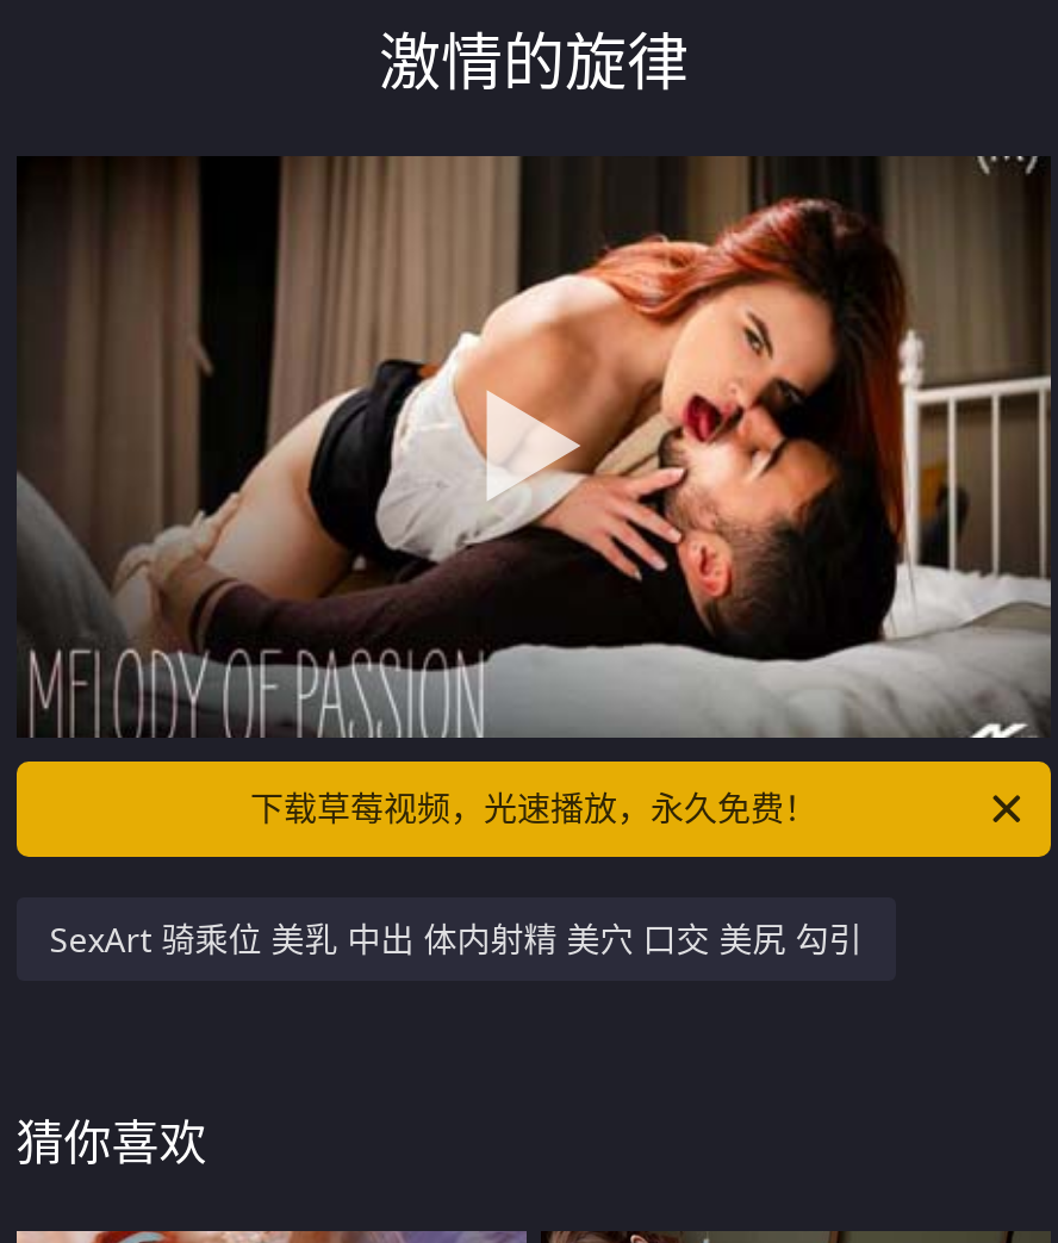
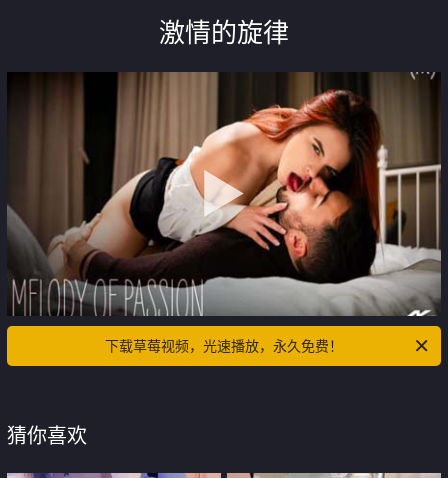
[49,917,862,962] SexArt 骑乘位 美乳 中出 体内射精 美穴 口交 美尻 勾引 -> none

